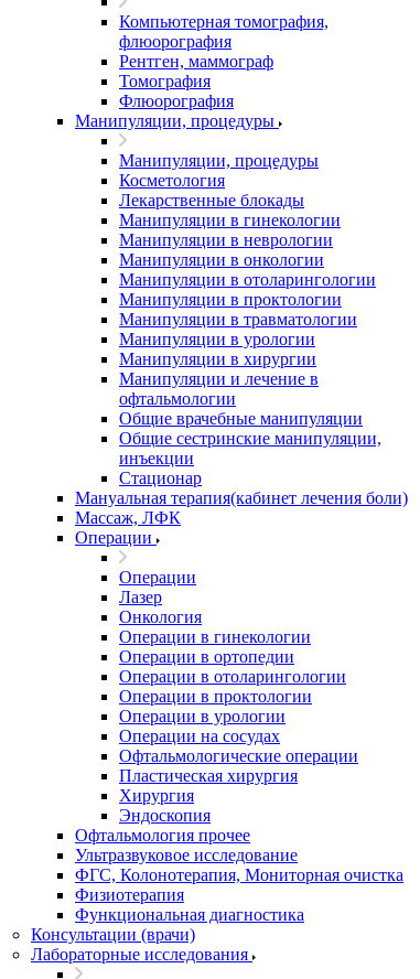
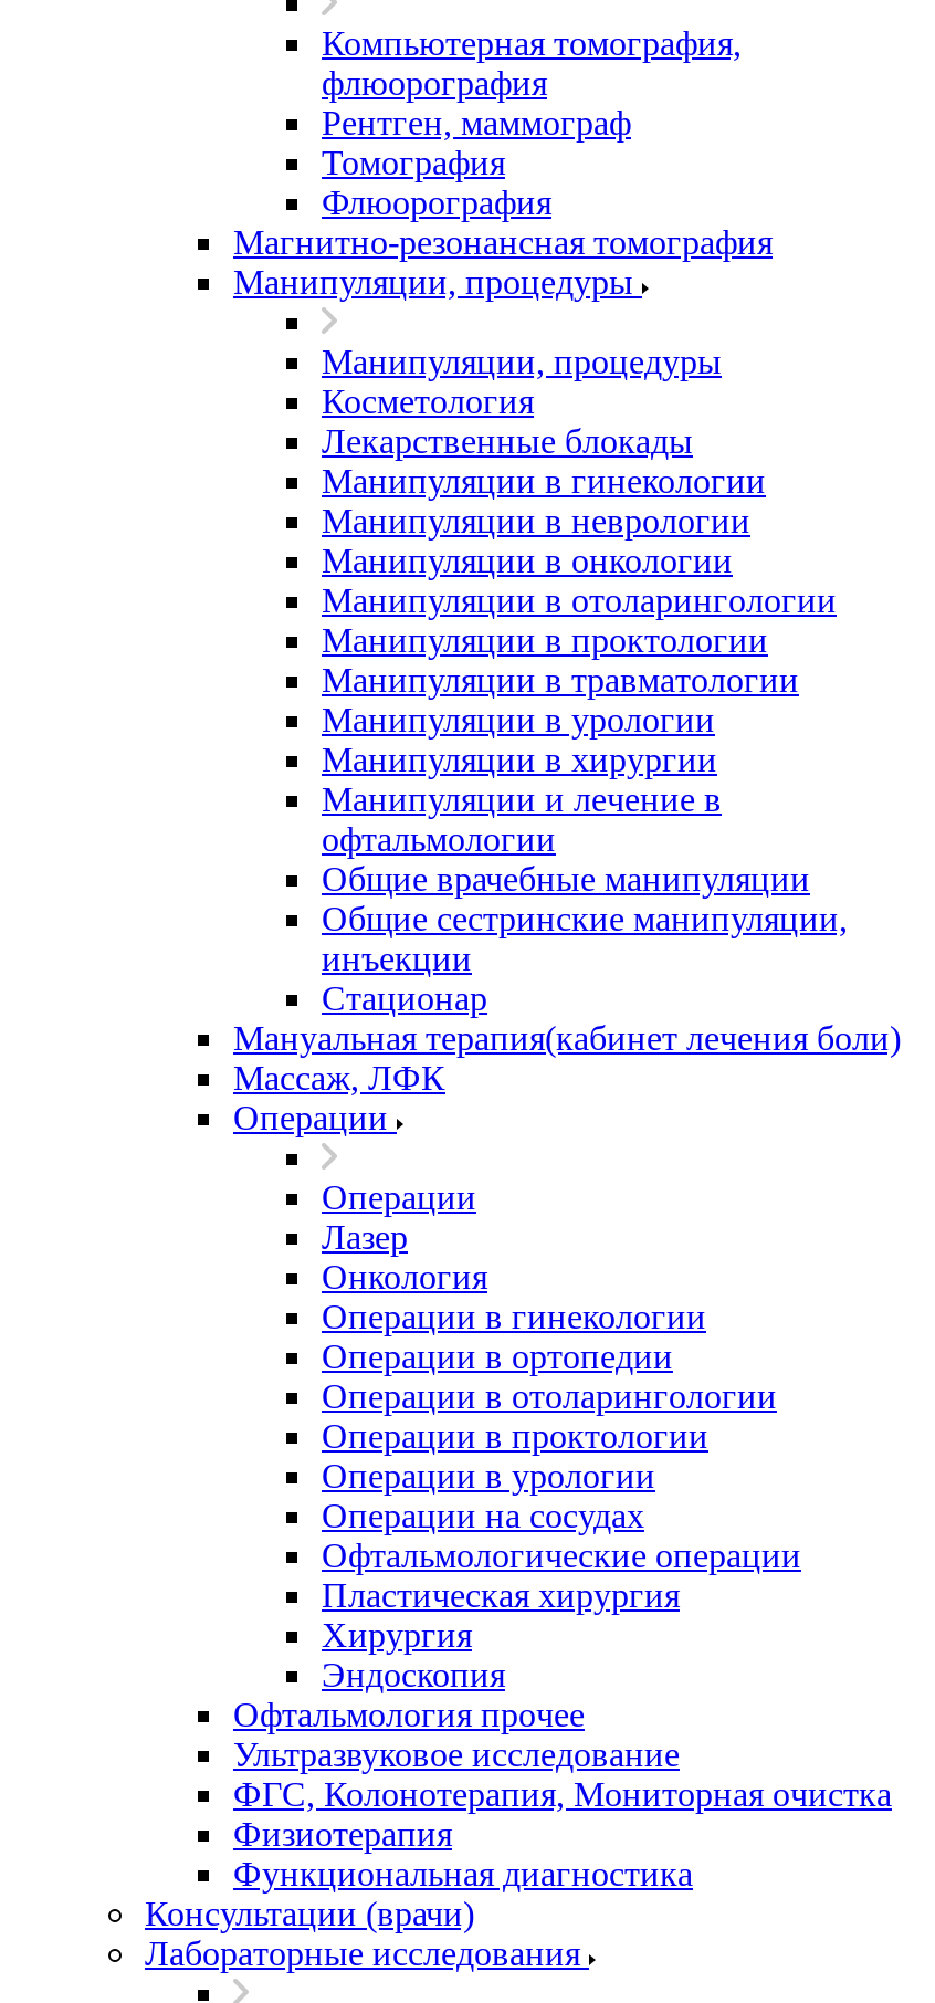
none -> [233,223,773,261] Магнитно-резонансная томография

